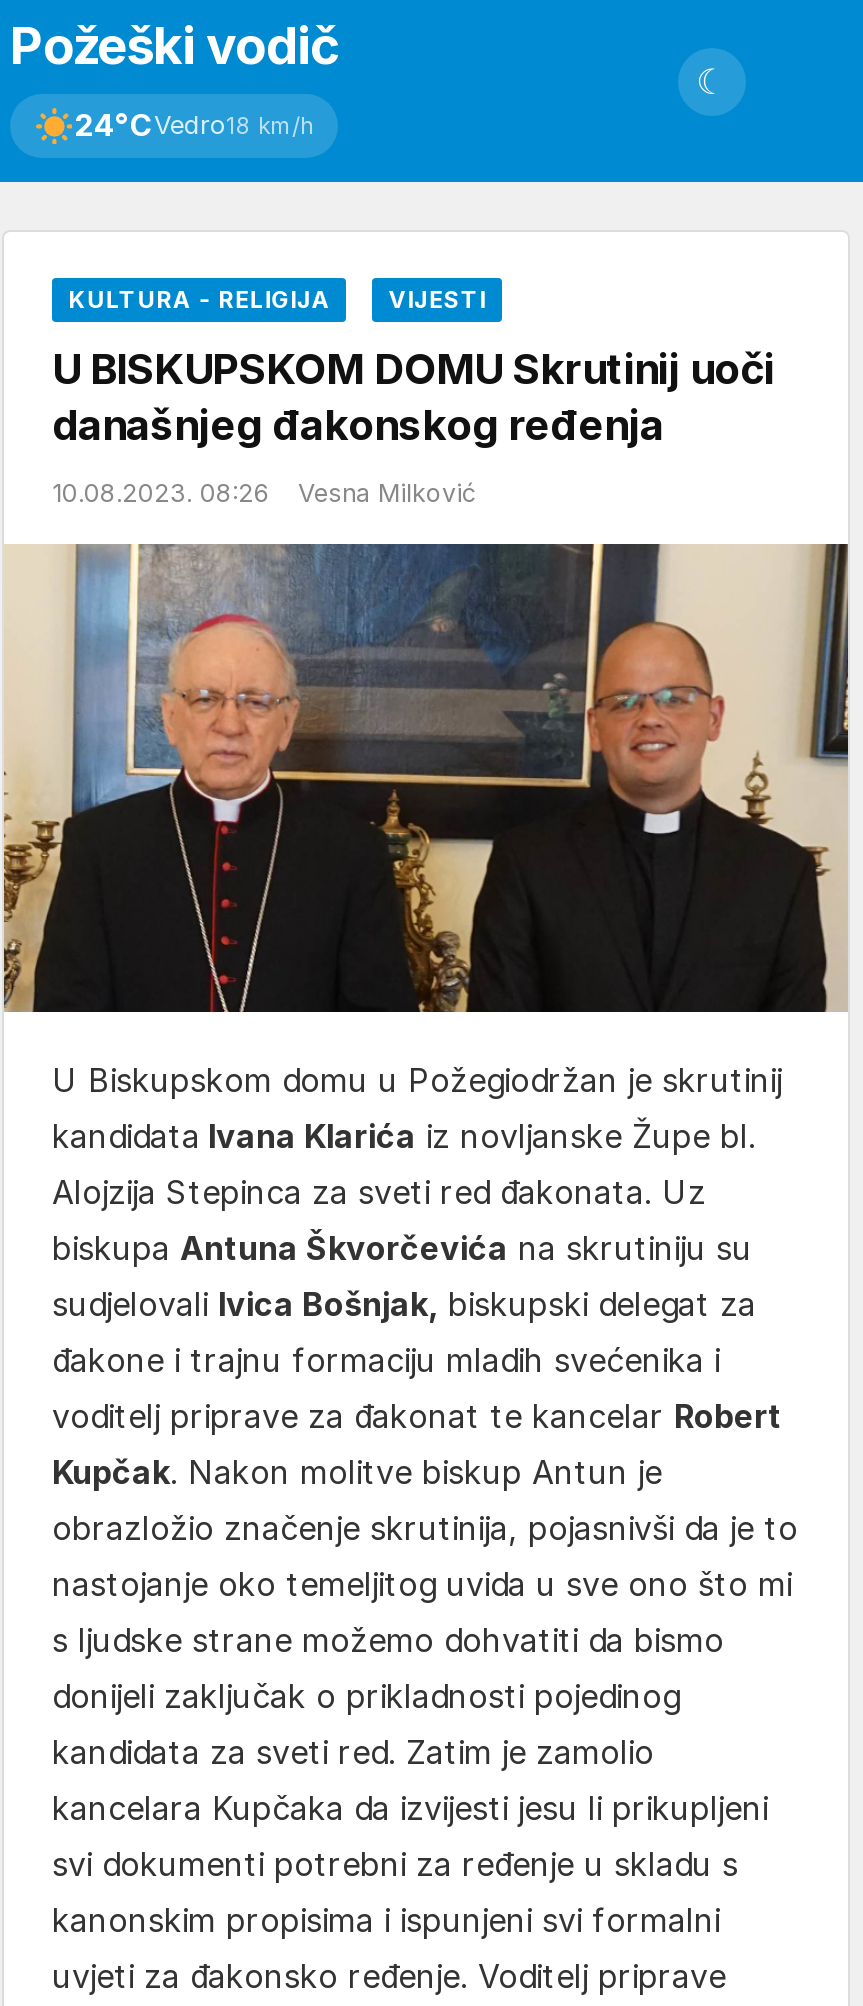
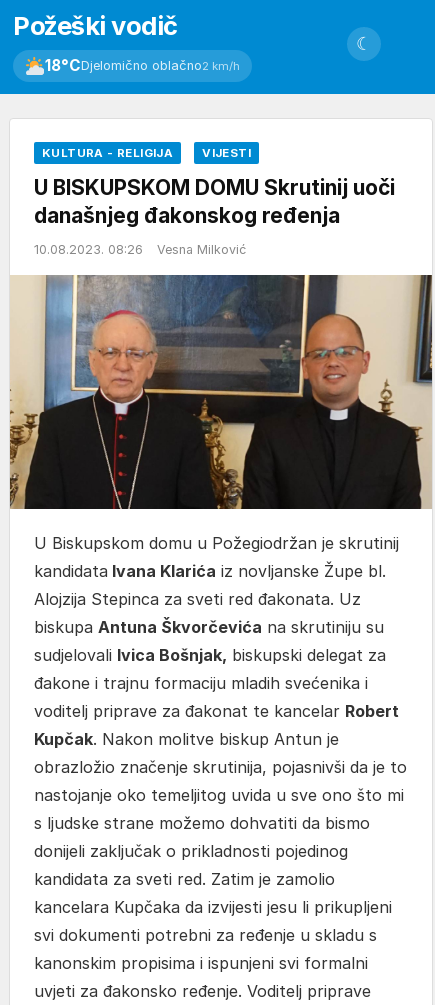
[74,106,314,144] 24°CVedro18 km/h -> [45,56,240,75] 18°CDjelomično oblačno2 km/h

